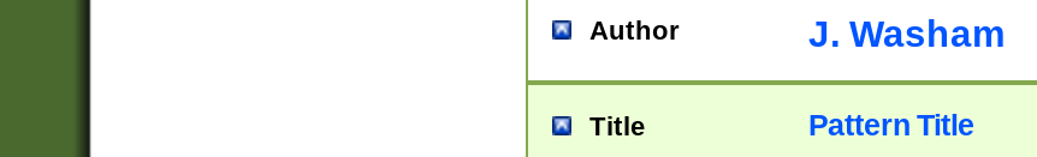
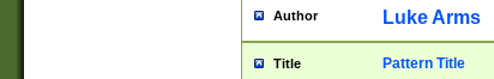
[808,14,1006,54] J. Washam -> [382,7,480,28] Luke Arms

